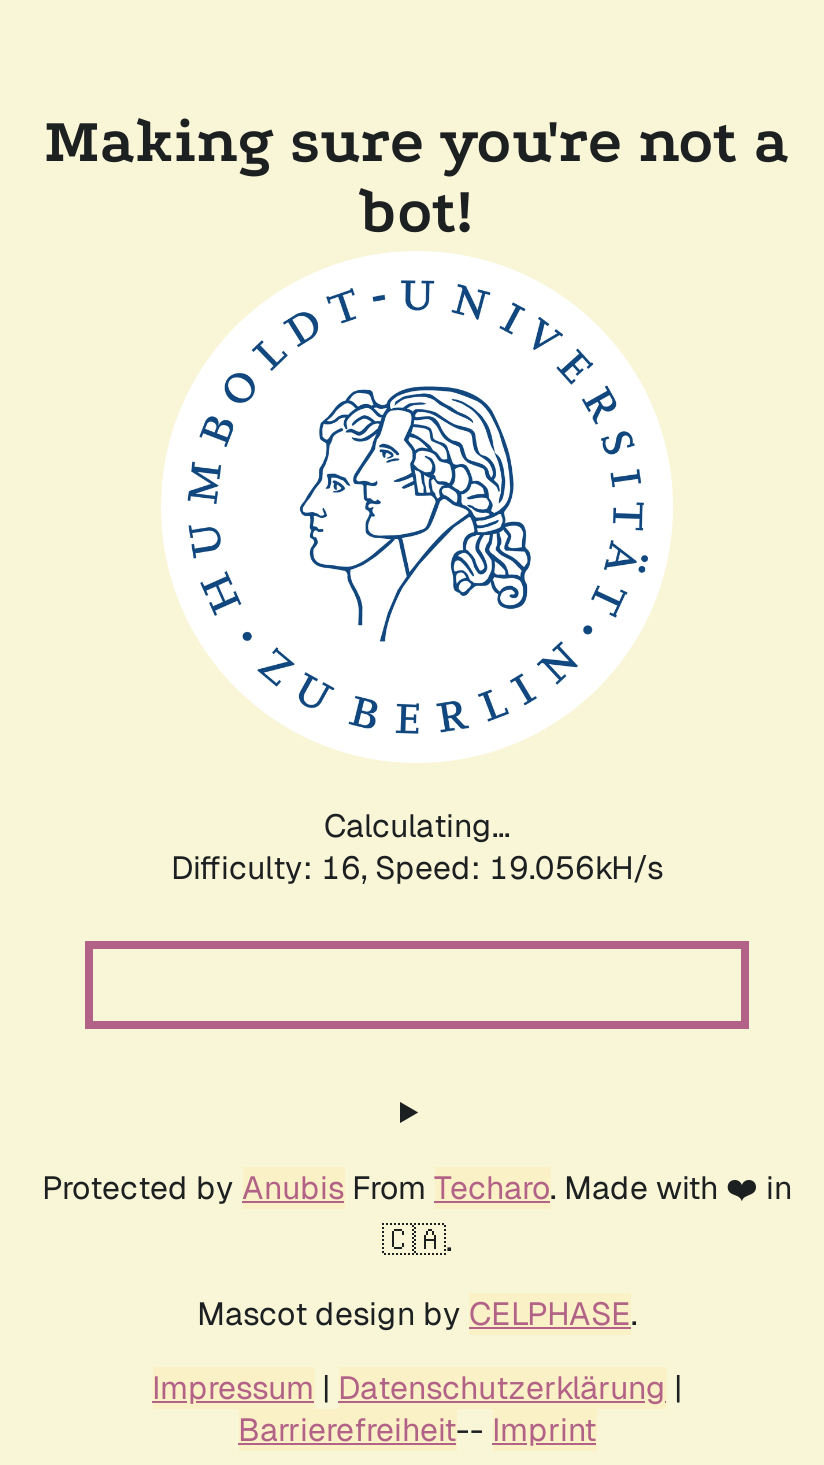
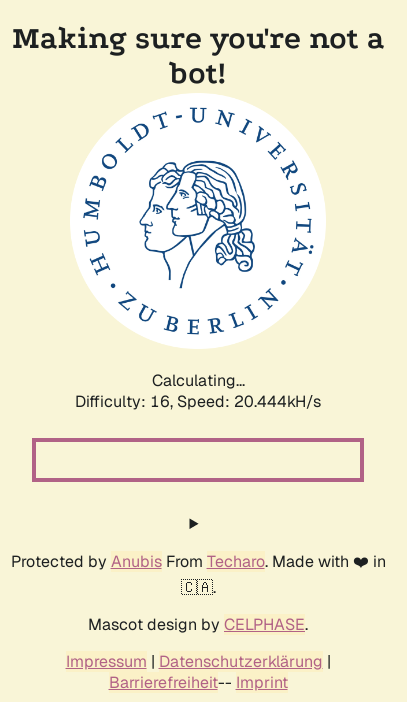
[171,847,663,889] Difficulty: 16, Speed: 19.056kH/s -> [75,391,321,412] Difficulty: 16, Speed: 20.444kH/s

